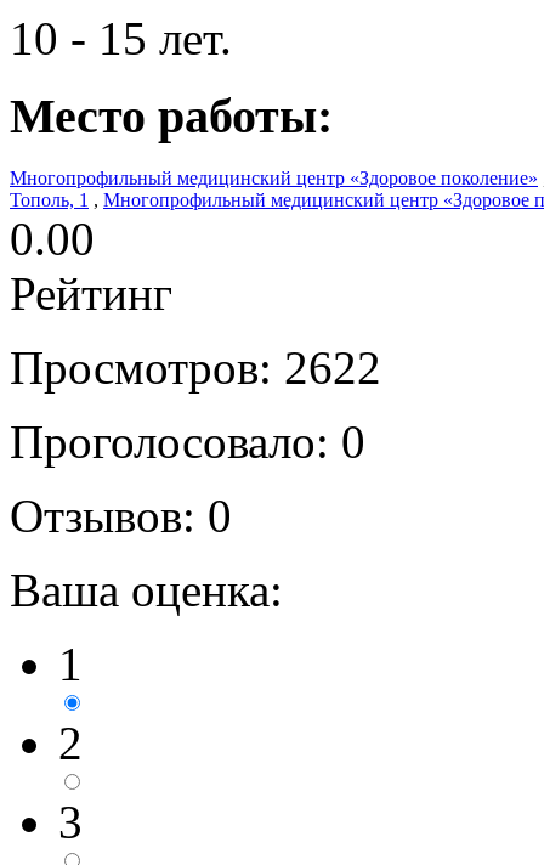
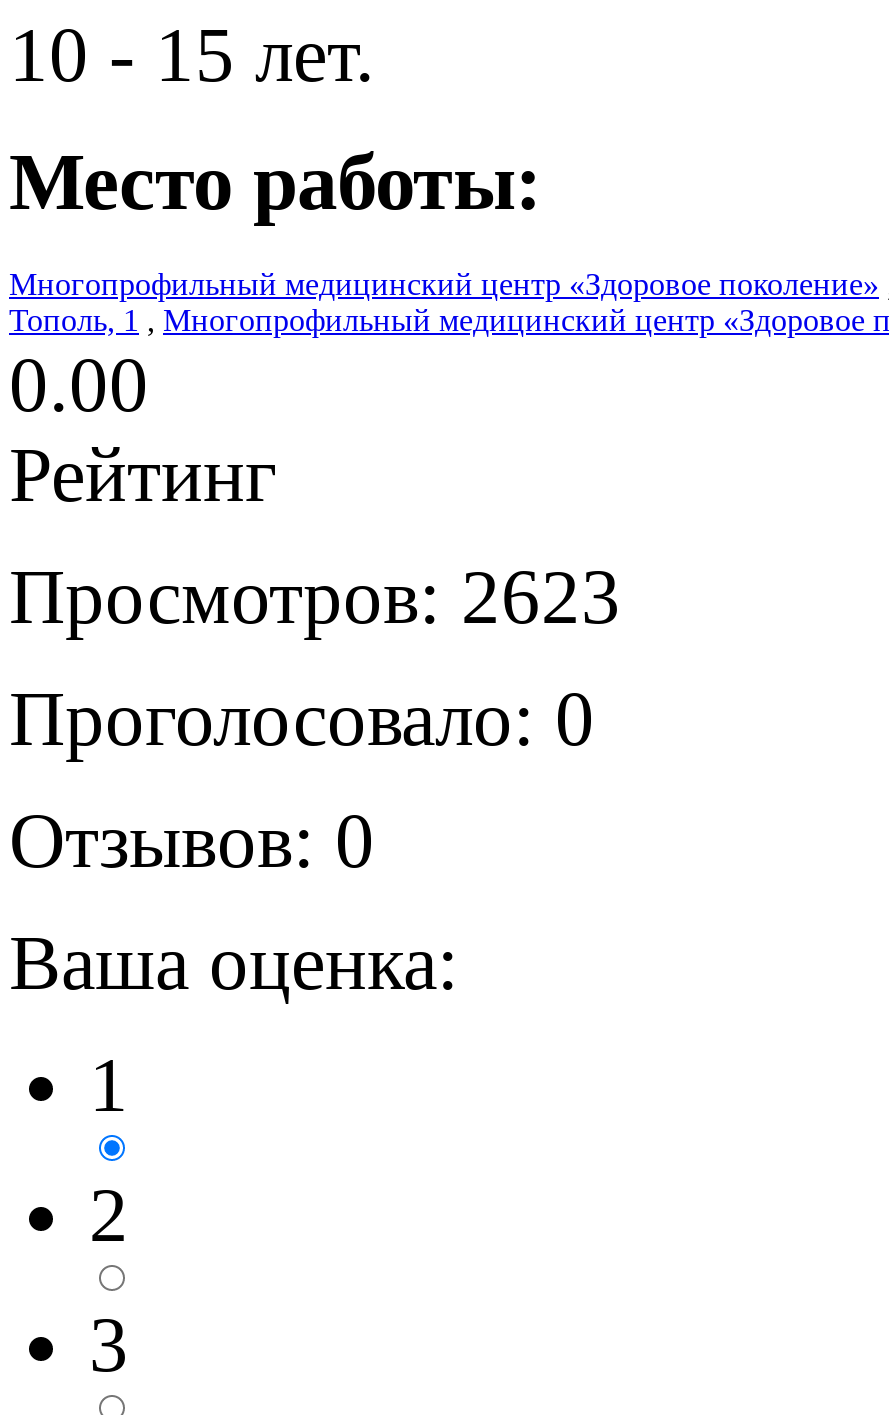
[10,342,381,394] Просмотров: 2622 -> [9,553,621,639] Просмотров: 2623

